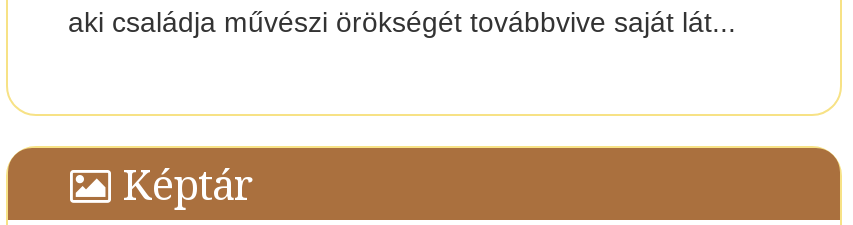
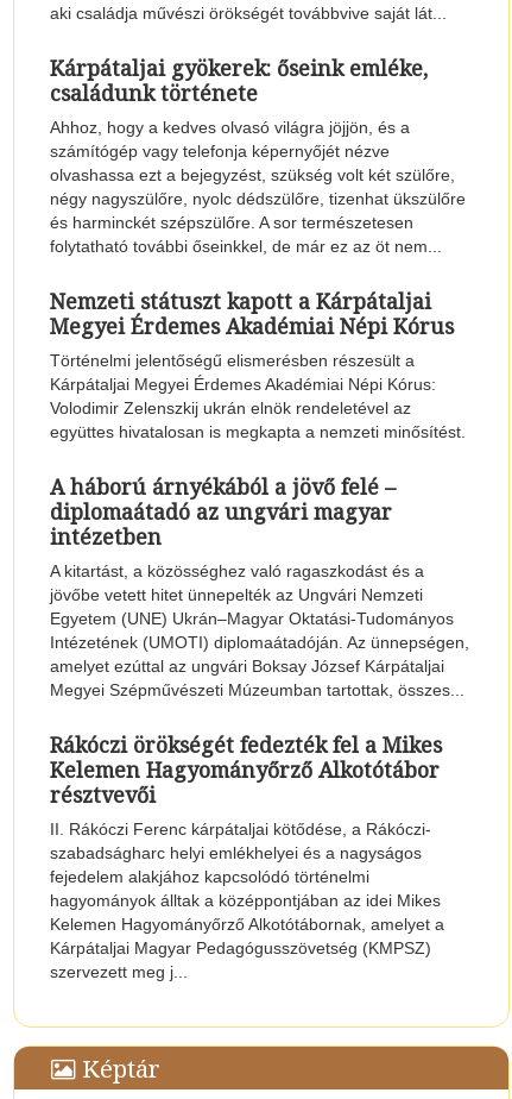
none -> [50,54,469,981] Kárpátaljai gyökerek: őseink emléke, | családunk története | Ahhoz, hogy a kedves olvasó világra jöjjön, és a | számítógép vagy telefonja képernyőjét nézve | olvashassa ezt a bejegyzést, szükség volt két szülőre, | négy nagyszülőre, nyolc dédszülőre, tizenhat ükszülőre | és harminckét szépszülőre. A sor természetesen | folytatható további őseinkkel, de már ez az öt nem... | Nemzeti státuszt kapott a Kárpátaljai | Megyei Érdemes Akadémiai Népi Kórus | Történelmi jelentőségű elismerésben részesült a | Kárpátaljai Megyei Érdemes Akadémiai Népi Kórus: | Volodimir Zelenszkij ukrán elnök rendeletével az | együttes hivatalosan is megkapta a nemzeti minősítést. | A háború árnyékából a jövő felé – | diplomaátadó az ungvári magyar | intézetben | A kitartást, a közösséghez való ragaszkodást és a | jövőbe vetett hitet ünnepelték az Ungvári Nemzeti | Egyetem (UNE) Ukrán–Magyar Oktatási-Tudományos | Intézetének (UMOTI) diplomaátadóján. Az ünnepségen, | amelyet ezúttal az ungvári Boksay József Kárpátaljai | Megyei Szépművészeti Múzeumban tartottak, összes... | Rákóczi örökségét fedezték fel a Mikes | Kelemen Hagyományőrző Alkotótábor | résztvevői | II. Rákóczi Ferenc kárpátaljai kötődése, a Rákóczi- | szabadságharc helyi emlékhelyei és a nagyságos | fejedelem alakjához kapcsolódó történelmi | hagyományok álltak a középpontjában az idei Mikes | Kelemen Hagyományőrző Alkotótábornak, amelyet a | Kárpátaljai Magyar Pedagógusszövetség (KMPSZ) | szervezett meg j...

